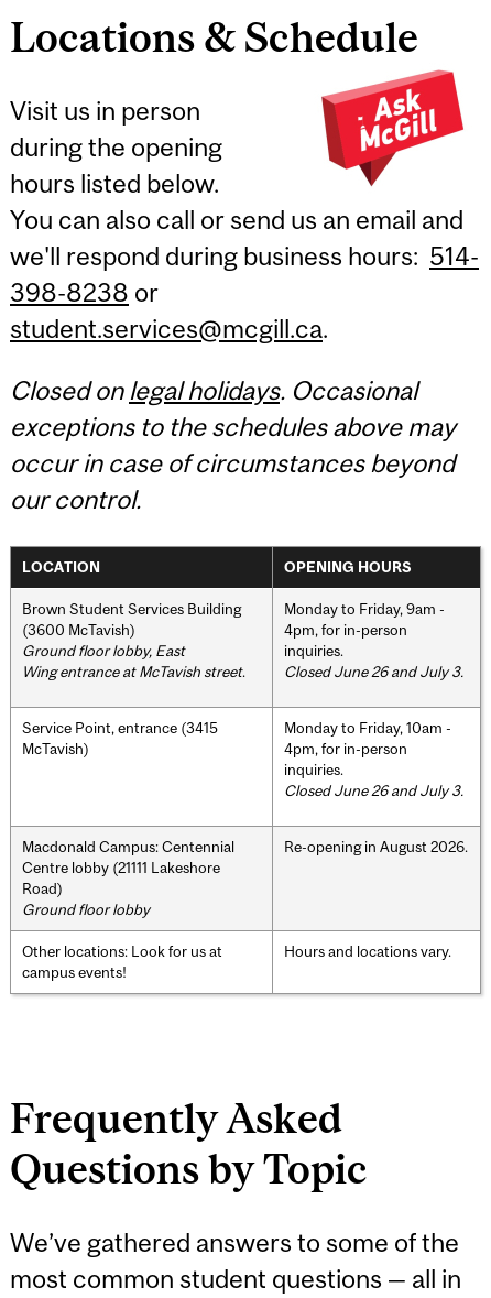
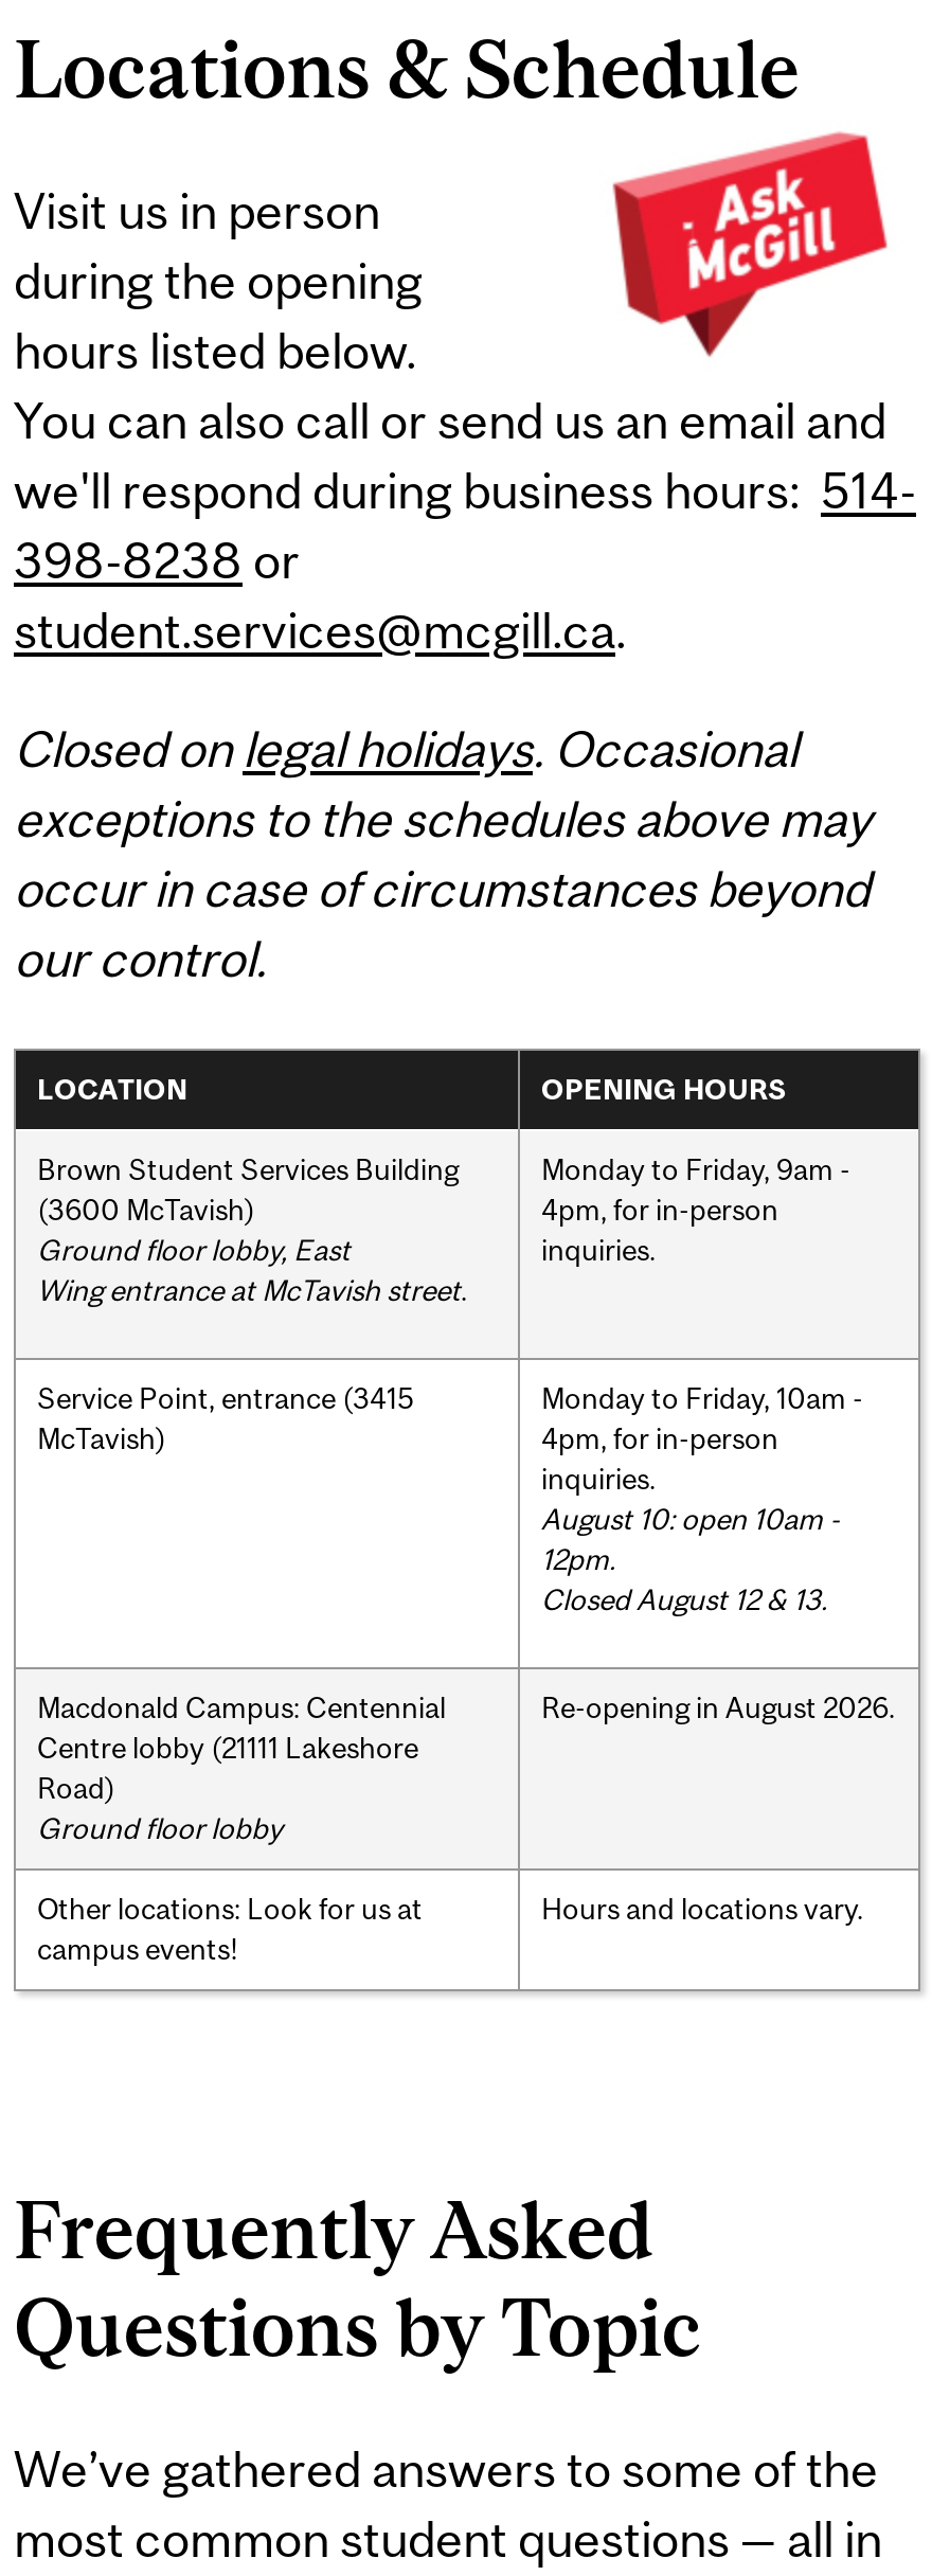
[284,662,463,680] Closed June 26 and July 3. -> none
[284,781,463,799] Closed June 26 and July 3. -> [541,1501,840,1616] August 10: open 10am - | 12pm. | Closed August 12 & 13.

